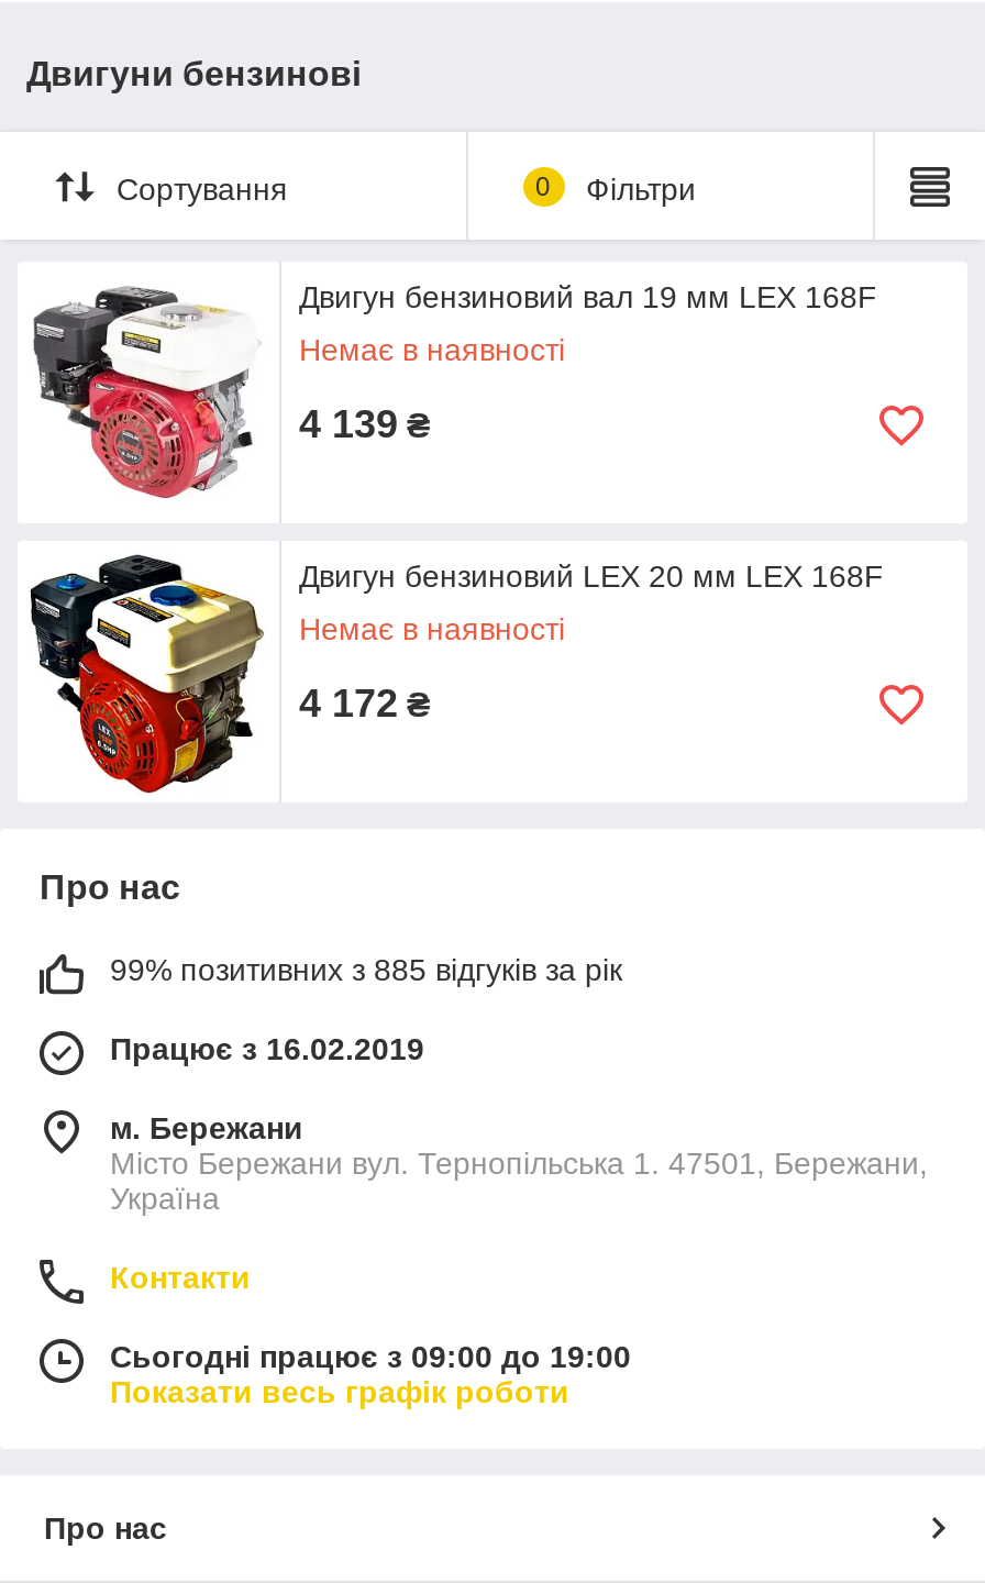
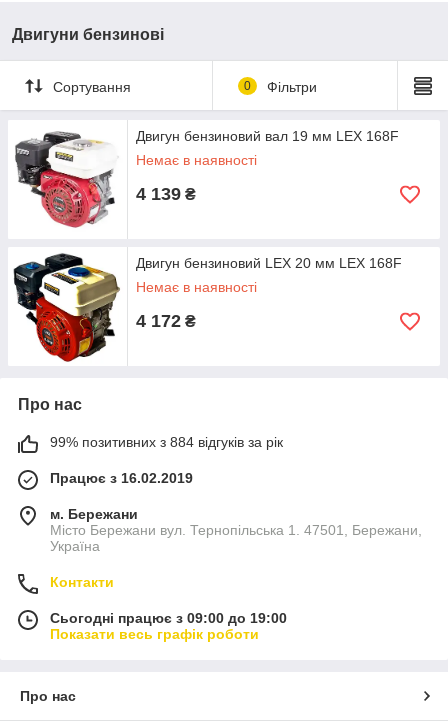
[110,952,622,987] 99% позитивних з 885 відгуків за рік -> [50,434,283,450] 99% позитивних з 884 відгуків за рік

